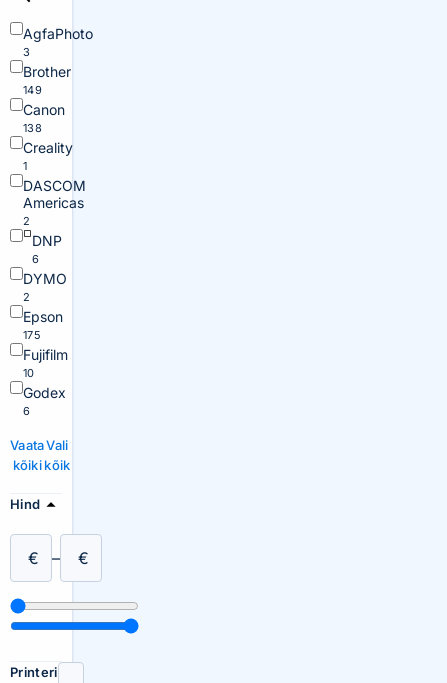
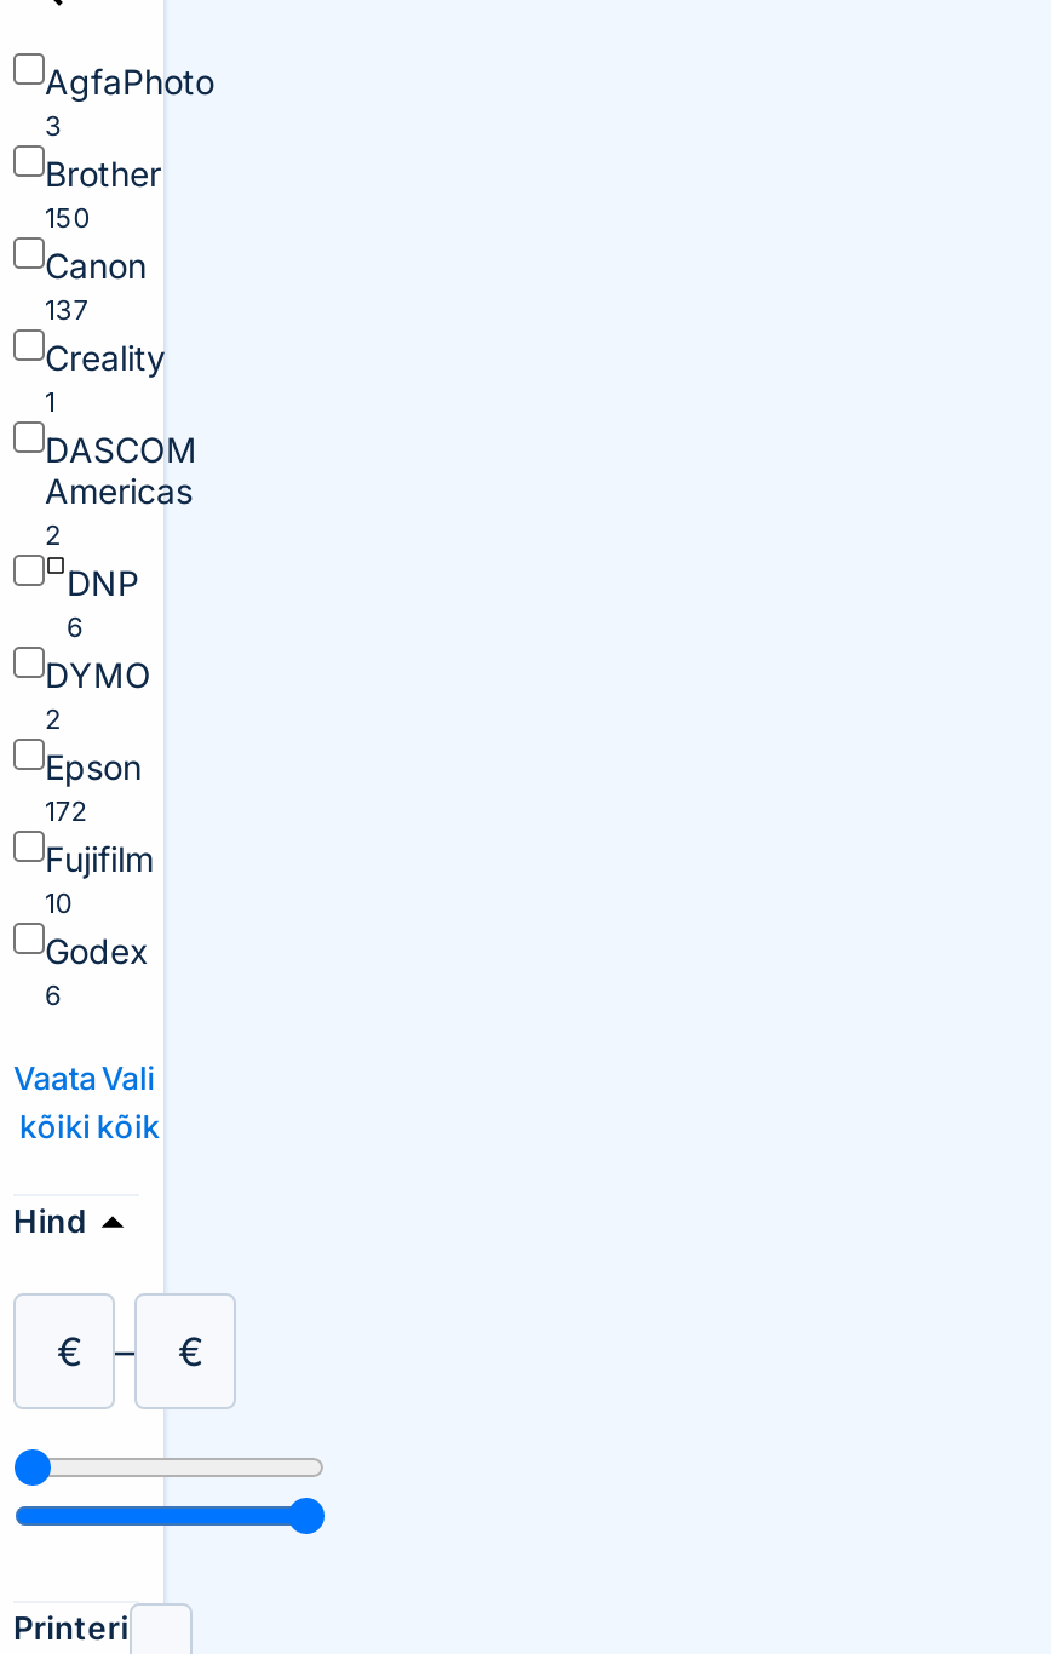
[23,83,42,97] 149 -> [45,201,91,235] 150
[23,121,42,135] 138 -> [45,293,89,327] 137
[23,328,41,342] 175 -> [45,794,89,828] 172

